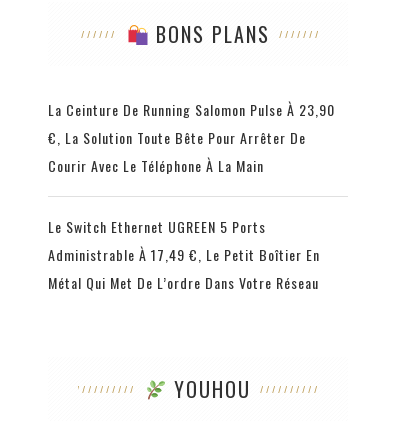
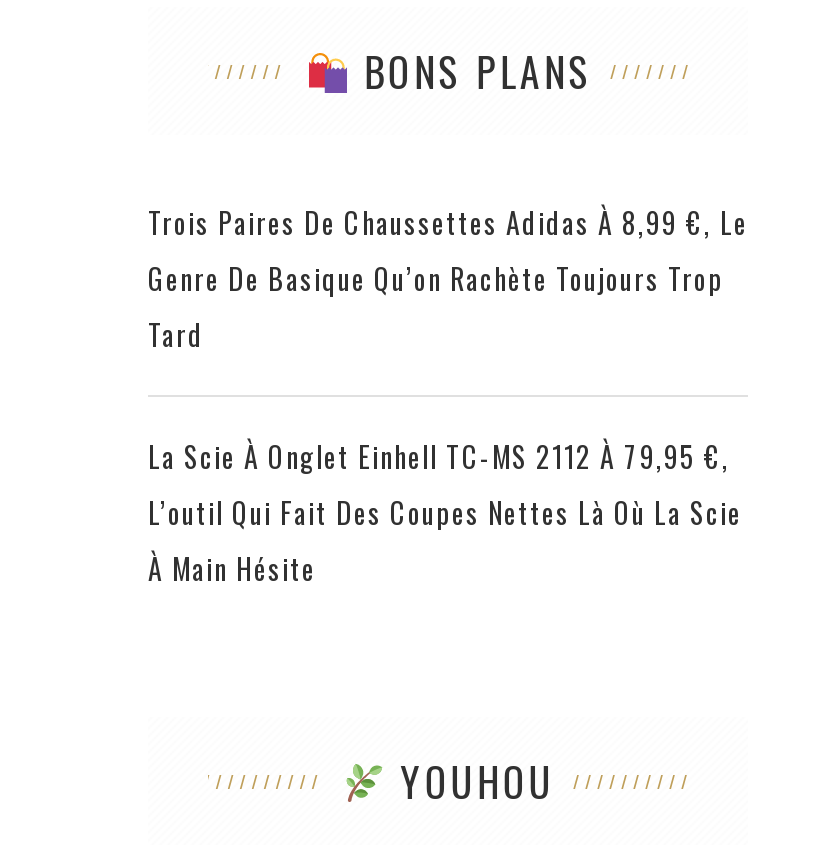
[48,99,335,176] La Ceinture De Running Salomon Pulse À 23,90 | €, La Solution Toute Bête Pour Arrêter De | Courir Avec Le Téléphone À La Main -> [148,201,748,355] Trois Paires De Chaussettes Adidas À 8,99 €, Le | Genre De Basique Qu’on Rachète Toujours Trop | Tard
[48,216,320,293] Le Switch Ethernet UGREEN 5 Ports | Administrable À 17,49 €, Le Petit Boîtier En | Métal Qui Met De L’ordre Dans Votre Réseau -> [148,435,742,589] La Scie À Onglet Einhell TC-MS 2112 À 79,95 €, | L’outil Qui Fait Des Coupes Nettes Là Où La Scie | À Main Hésite

